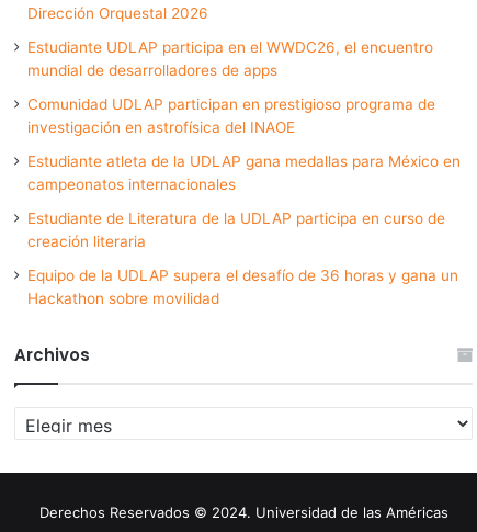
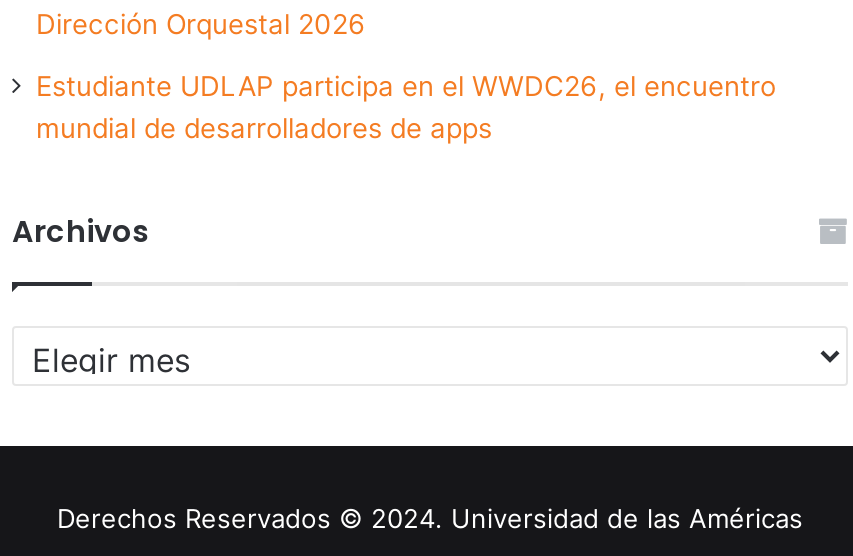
[27,95,461,307] Comunidad UDLAP participan en prestigioso programa de | investigación en astrofísica del INAOE | Estudiante atleta de la UDLAP gana medallas para México en | campeonatos internacionales | Estudiante de Literatura de la UDLAP participa en curso de | creación literaria | Equipo de la UDLAP supera el desafío de 36 horas y gana un | Hackathon sobre movilidad -> none

